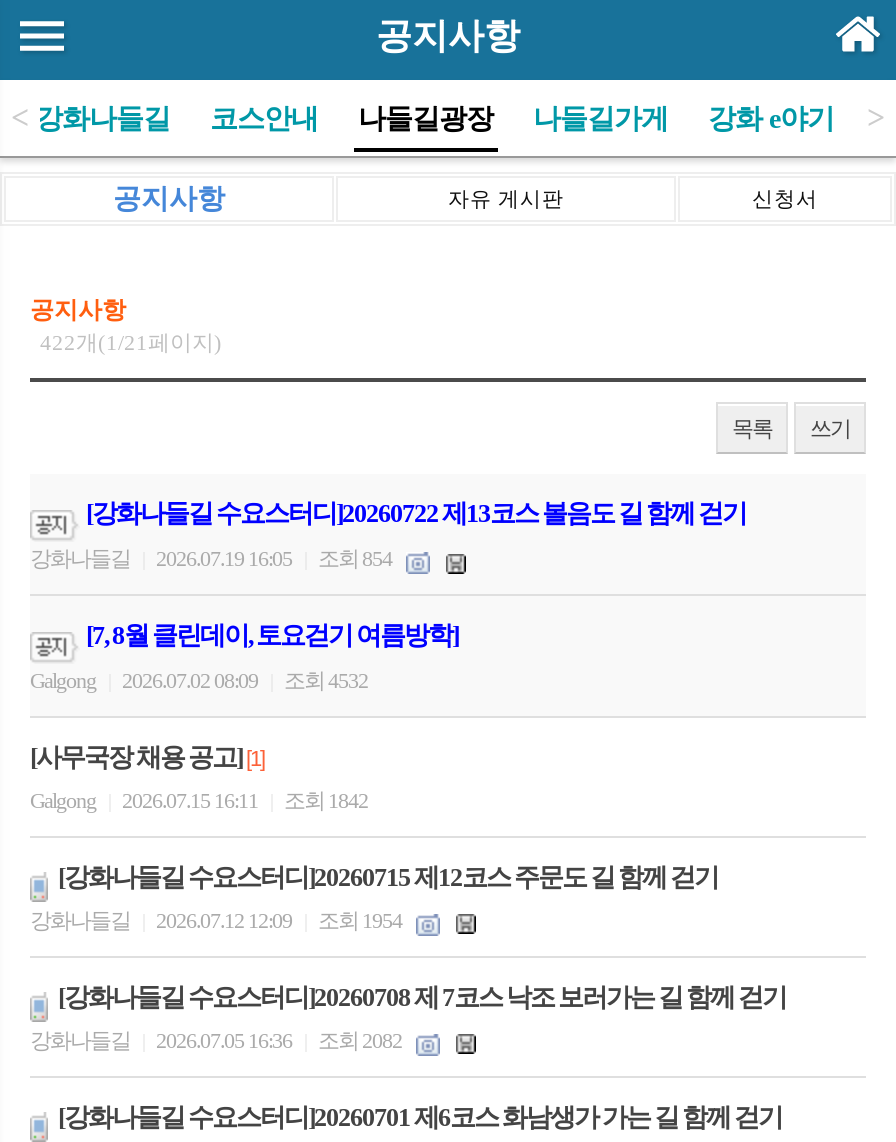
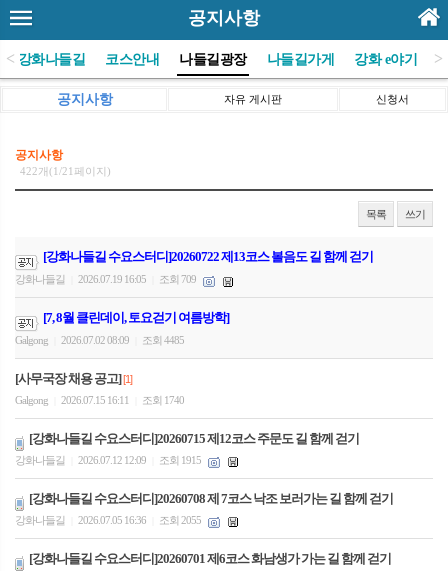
[30,546,396,570] 강화나들길 2026.07.19 16:05 조회 854 -> [15,273,198,285] 강화나들길 2026.07.19 16:05 조회 709
[30,667,368,691] Galgong 2026.07.02 08:09 조회 4532 -> [15,334,184,346] Galgong 2026.07.02 08:09 조회 4485
[30,787,368,811] Galgong 2026.07.15 16:11 조회 1842 -> [15,394,184,406] Galgong 2026.07.15 16:11 조회 1740
[30,907,406,931] 강화나들길 2026.07.12 12:09 조회 1954 -> [15,454,203,466] 강화나들길 2026.07.12 12:09 조회 1915
[30,1027,406,1051] 강화나들길 2026.07.05 16:36 조회 2082 -> [15,514,203,526] 강화나들길 2026.07.05 16:36 조회 2055

